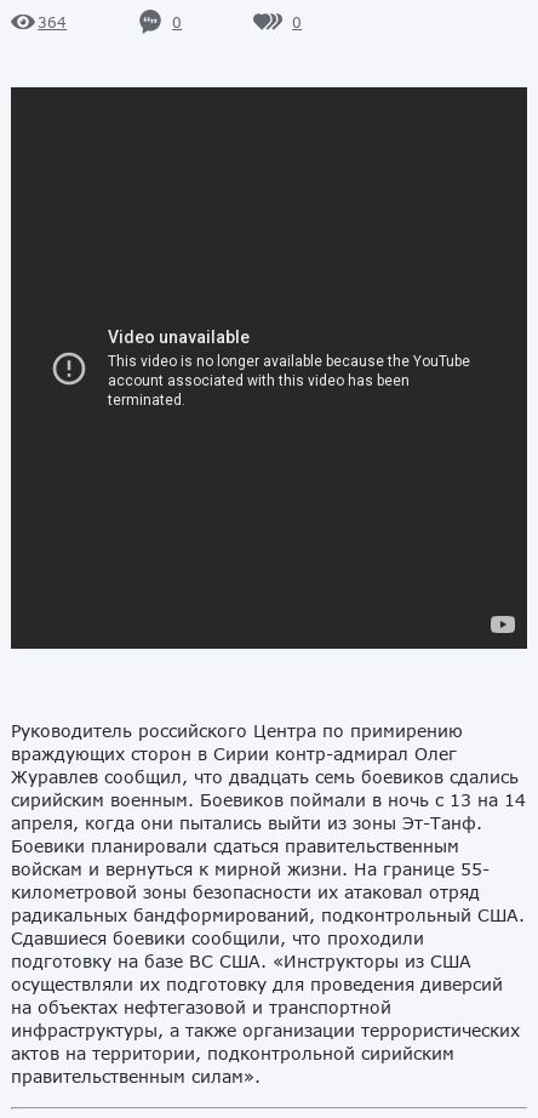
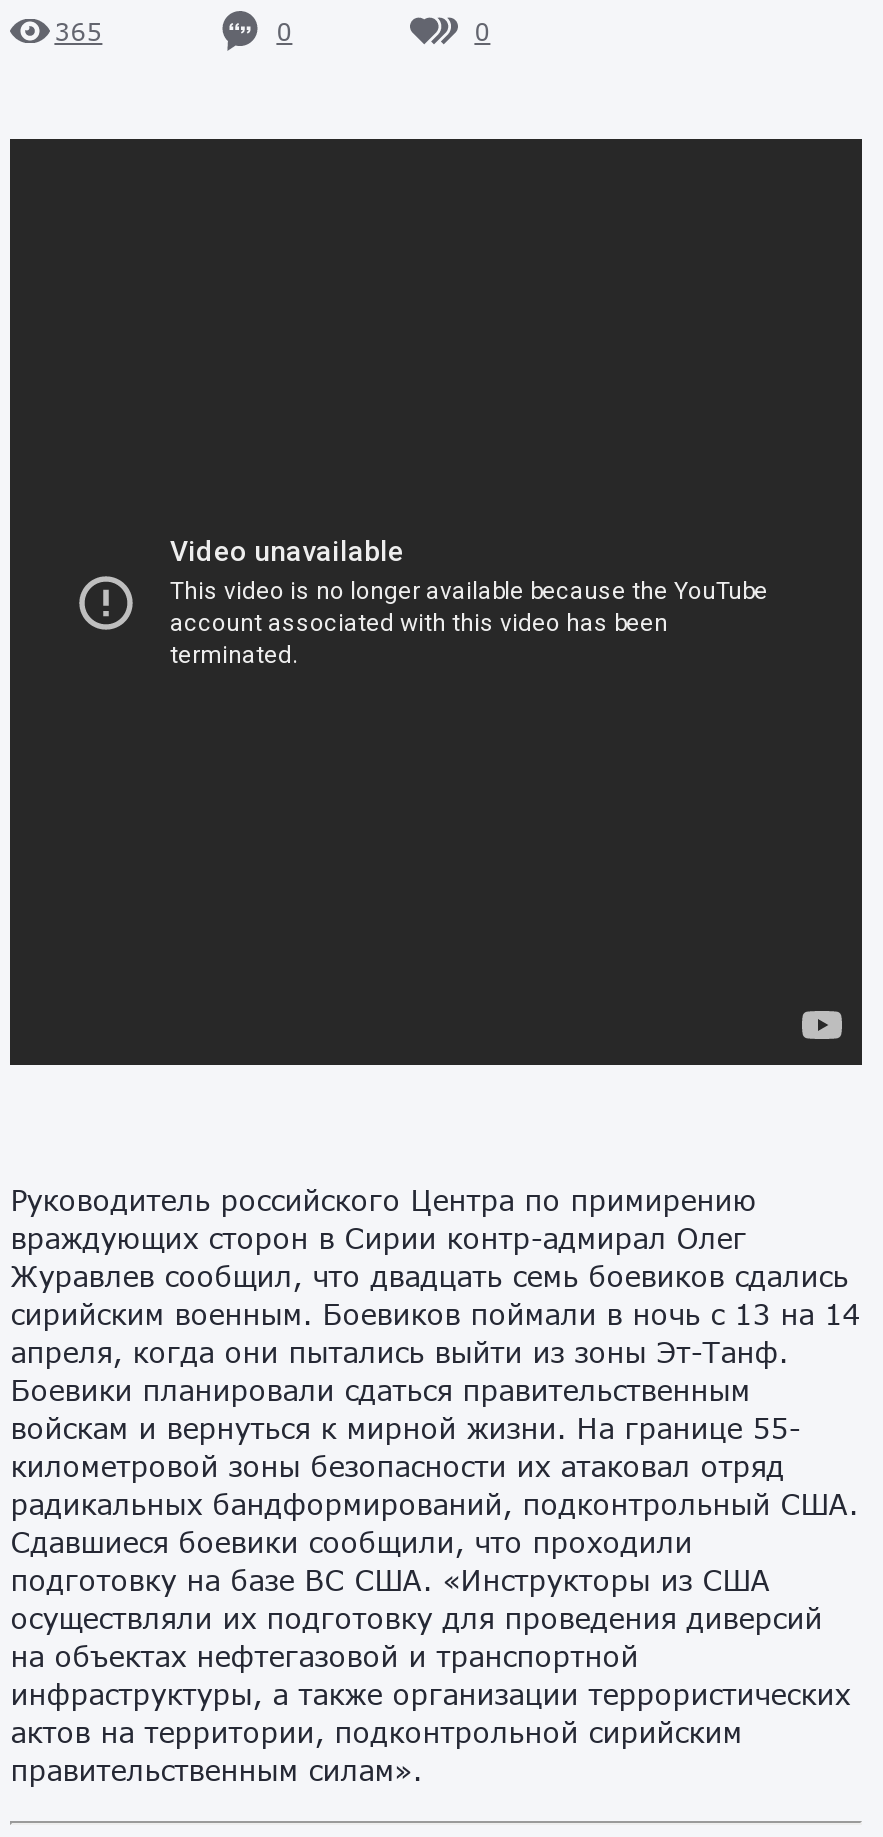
[38,13,67,32] 364 -> [54,17,102,47] 365

